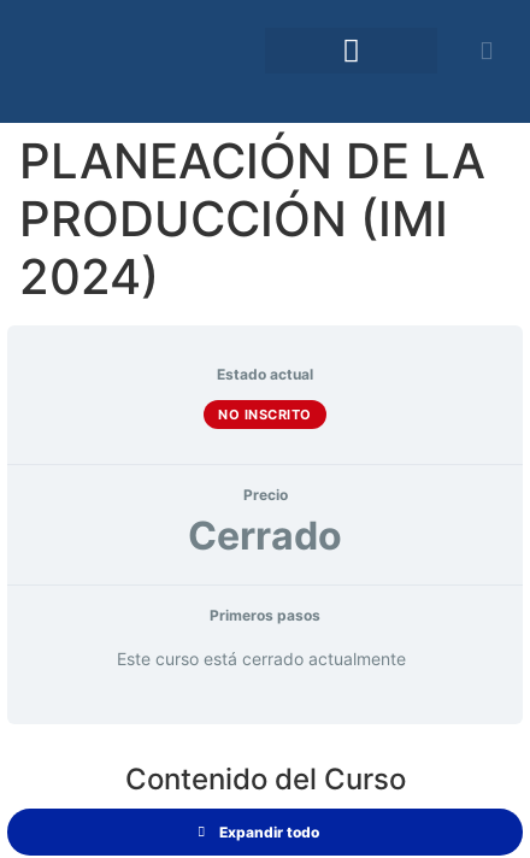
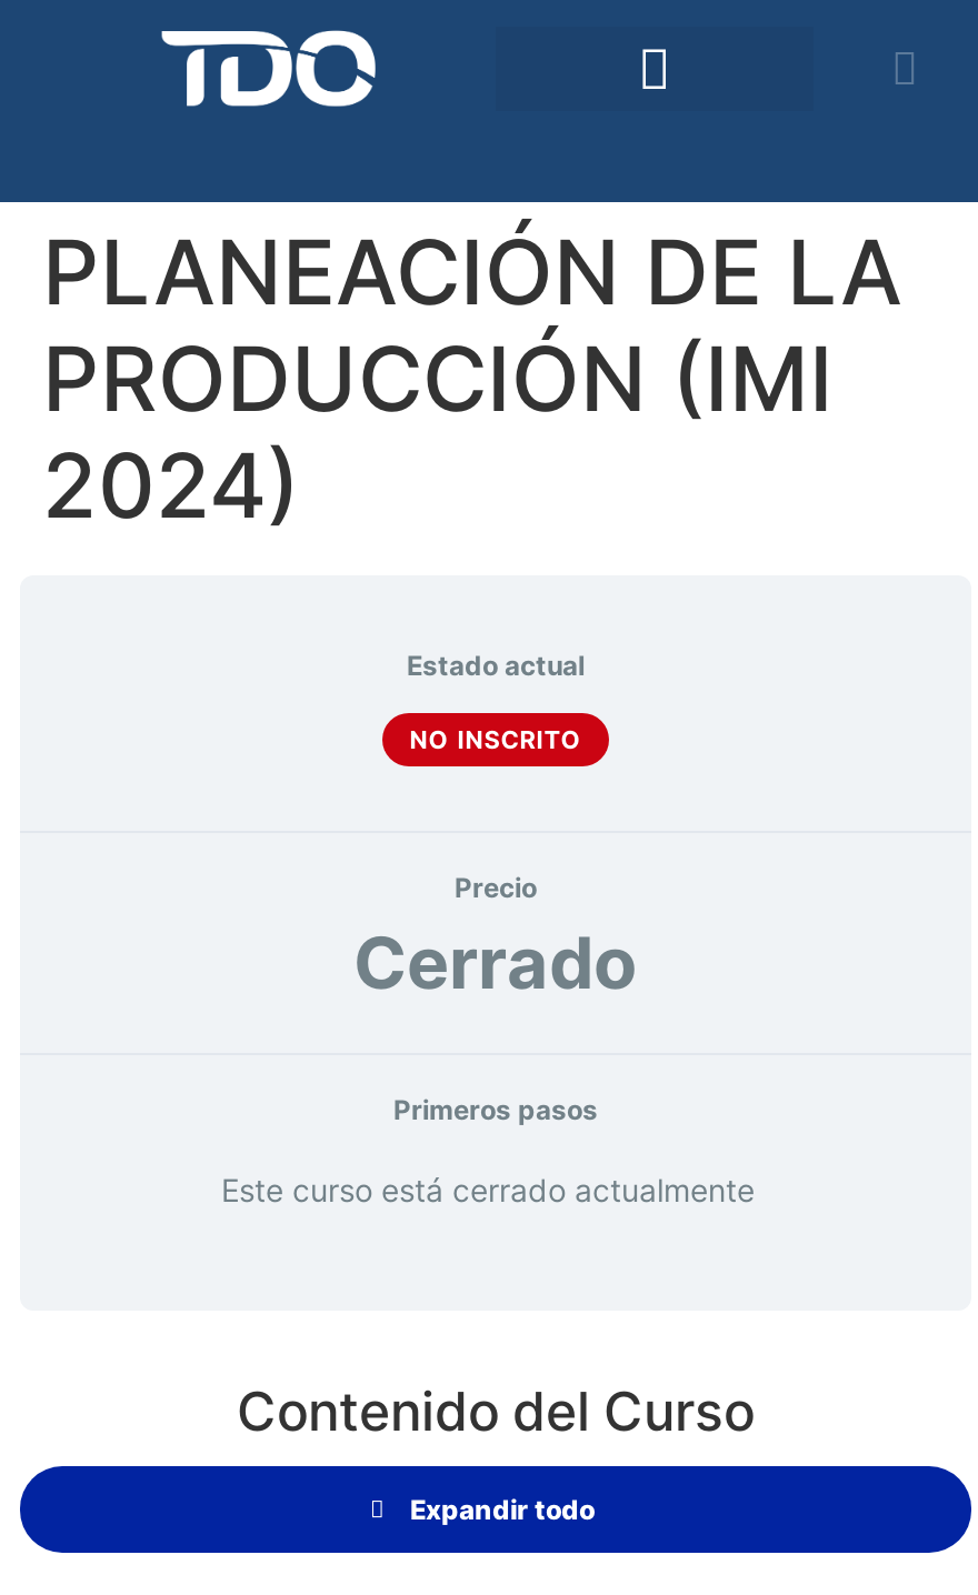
none -> [160,29,378,109] [image]

